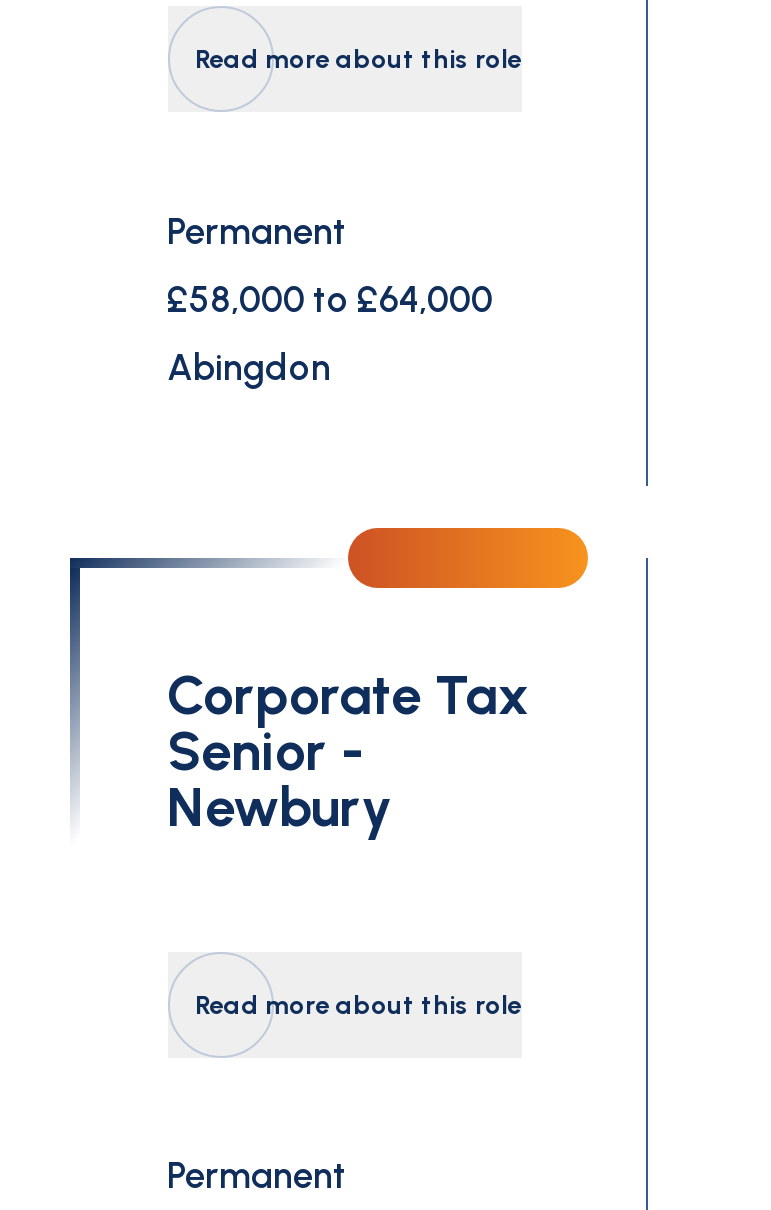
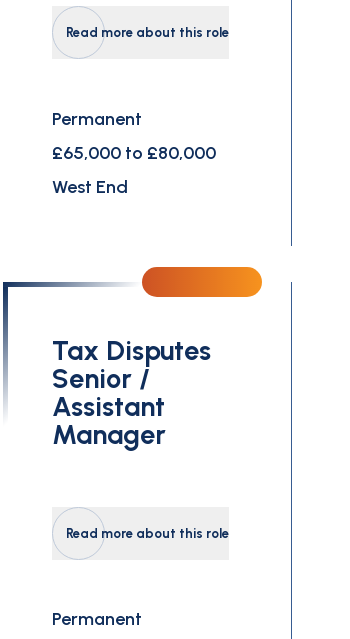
[167,278,493,322] £58,000 to £64,000 -> [51,142,215,164] £65,000 to £80,000
[167,346,331,390] Abingdon -> [51,176,127,198] West End
[167,662,529,840] Corporate Tax | Senior - | Newbury -> [51,334,210,451] Tax Disputes | Senior / | Assistant | Manager

